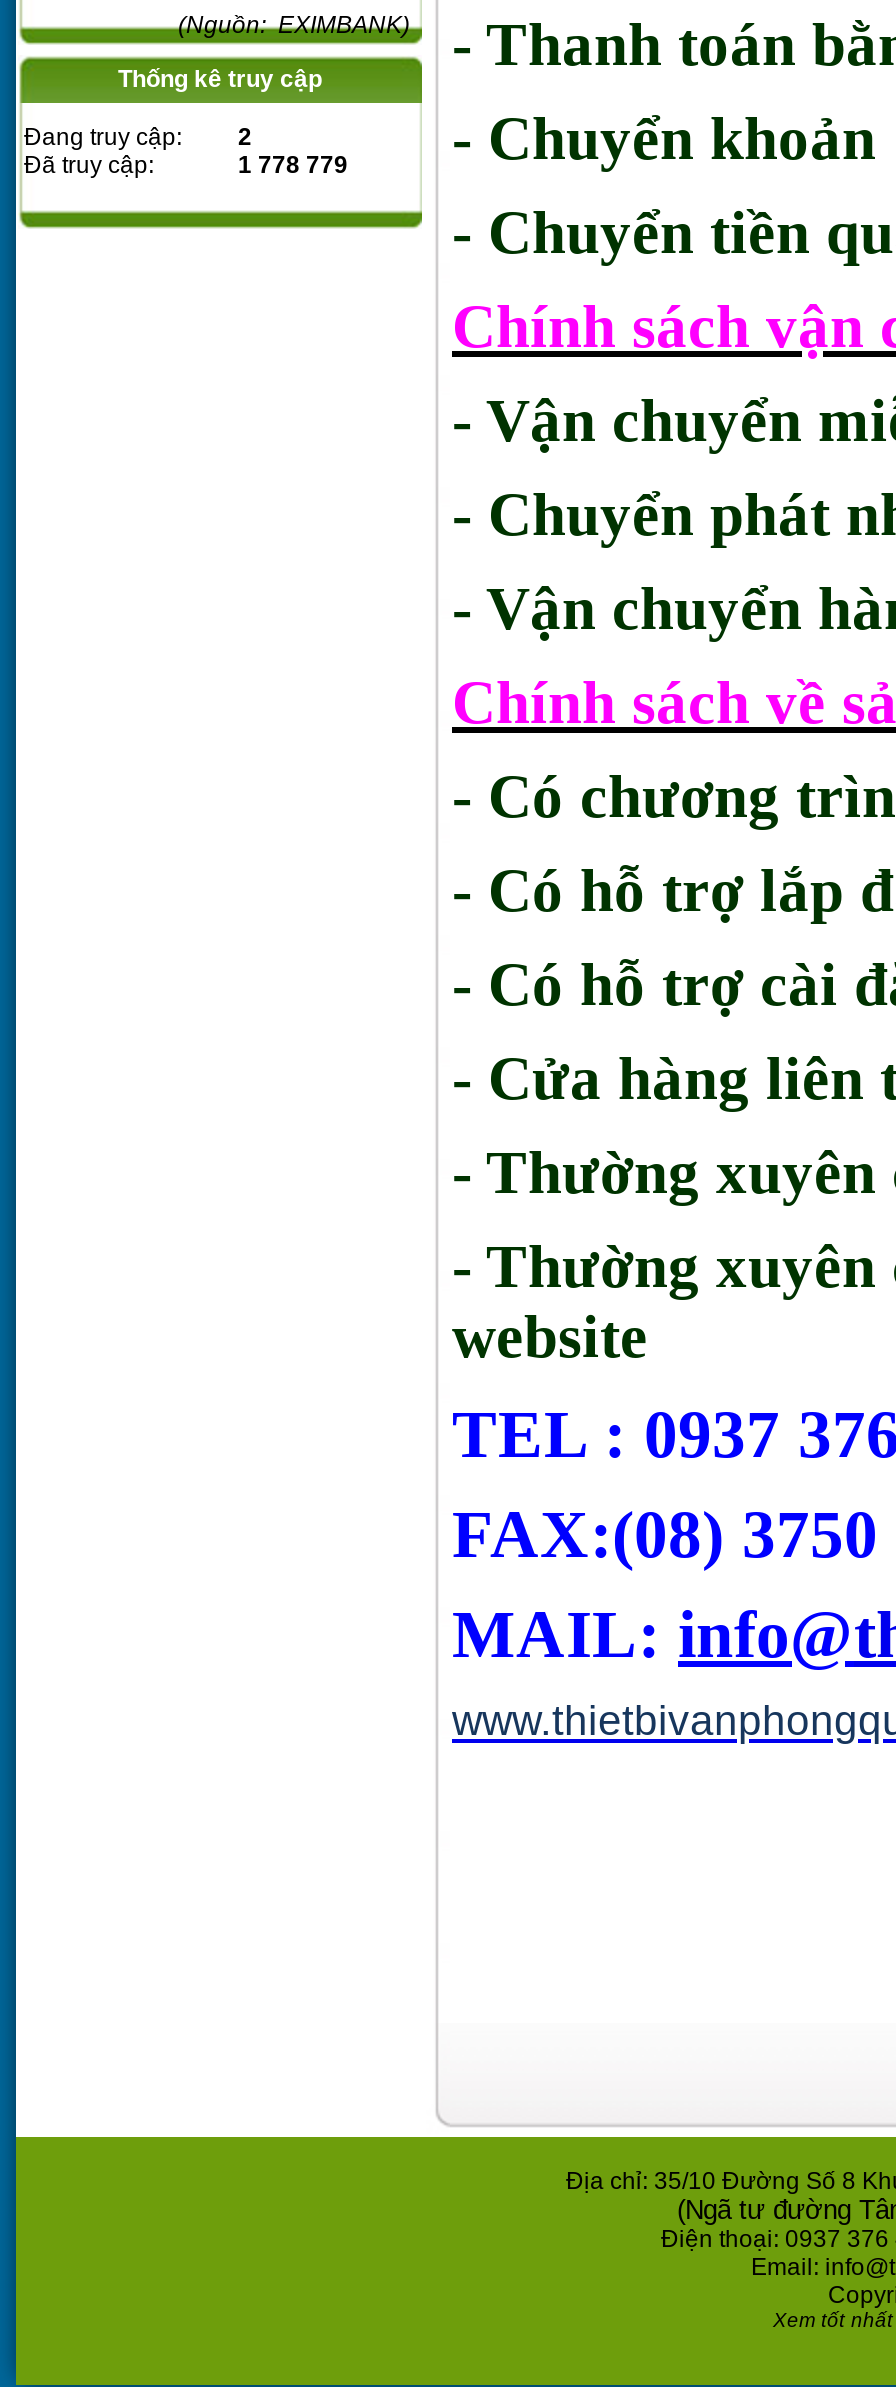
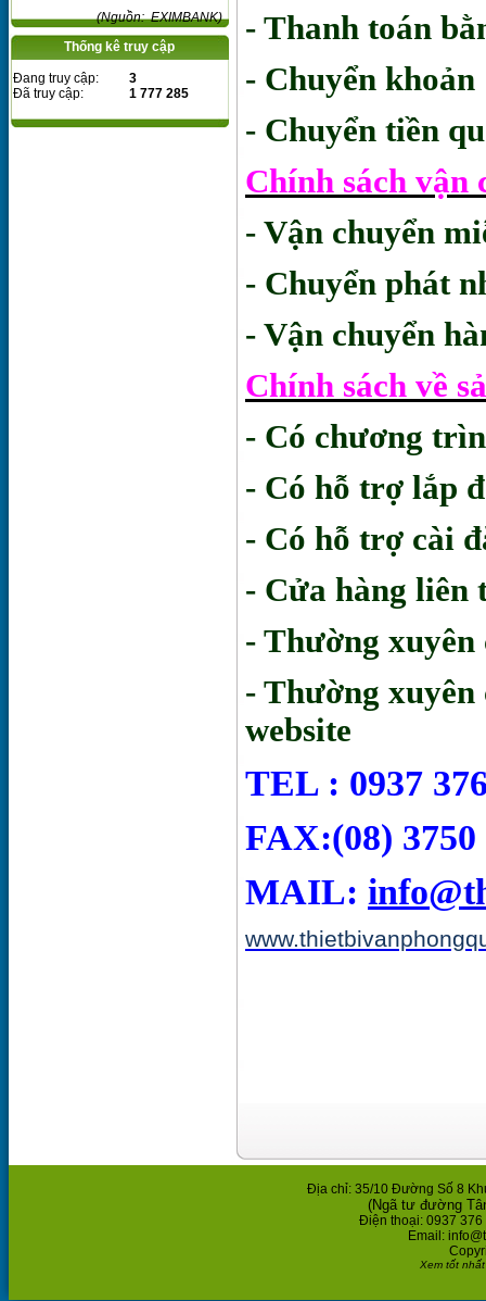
[18,123,252,151] Đang truy cập: 2 -> [10,71,137,86] Đang truy cập: 3
[238,151,348,179] 1 778 779 -> [129,86,189,101] 1 777 285

